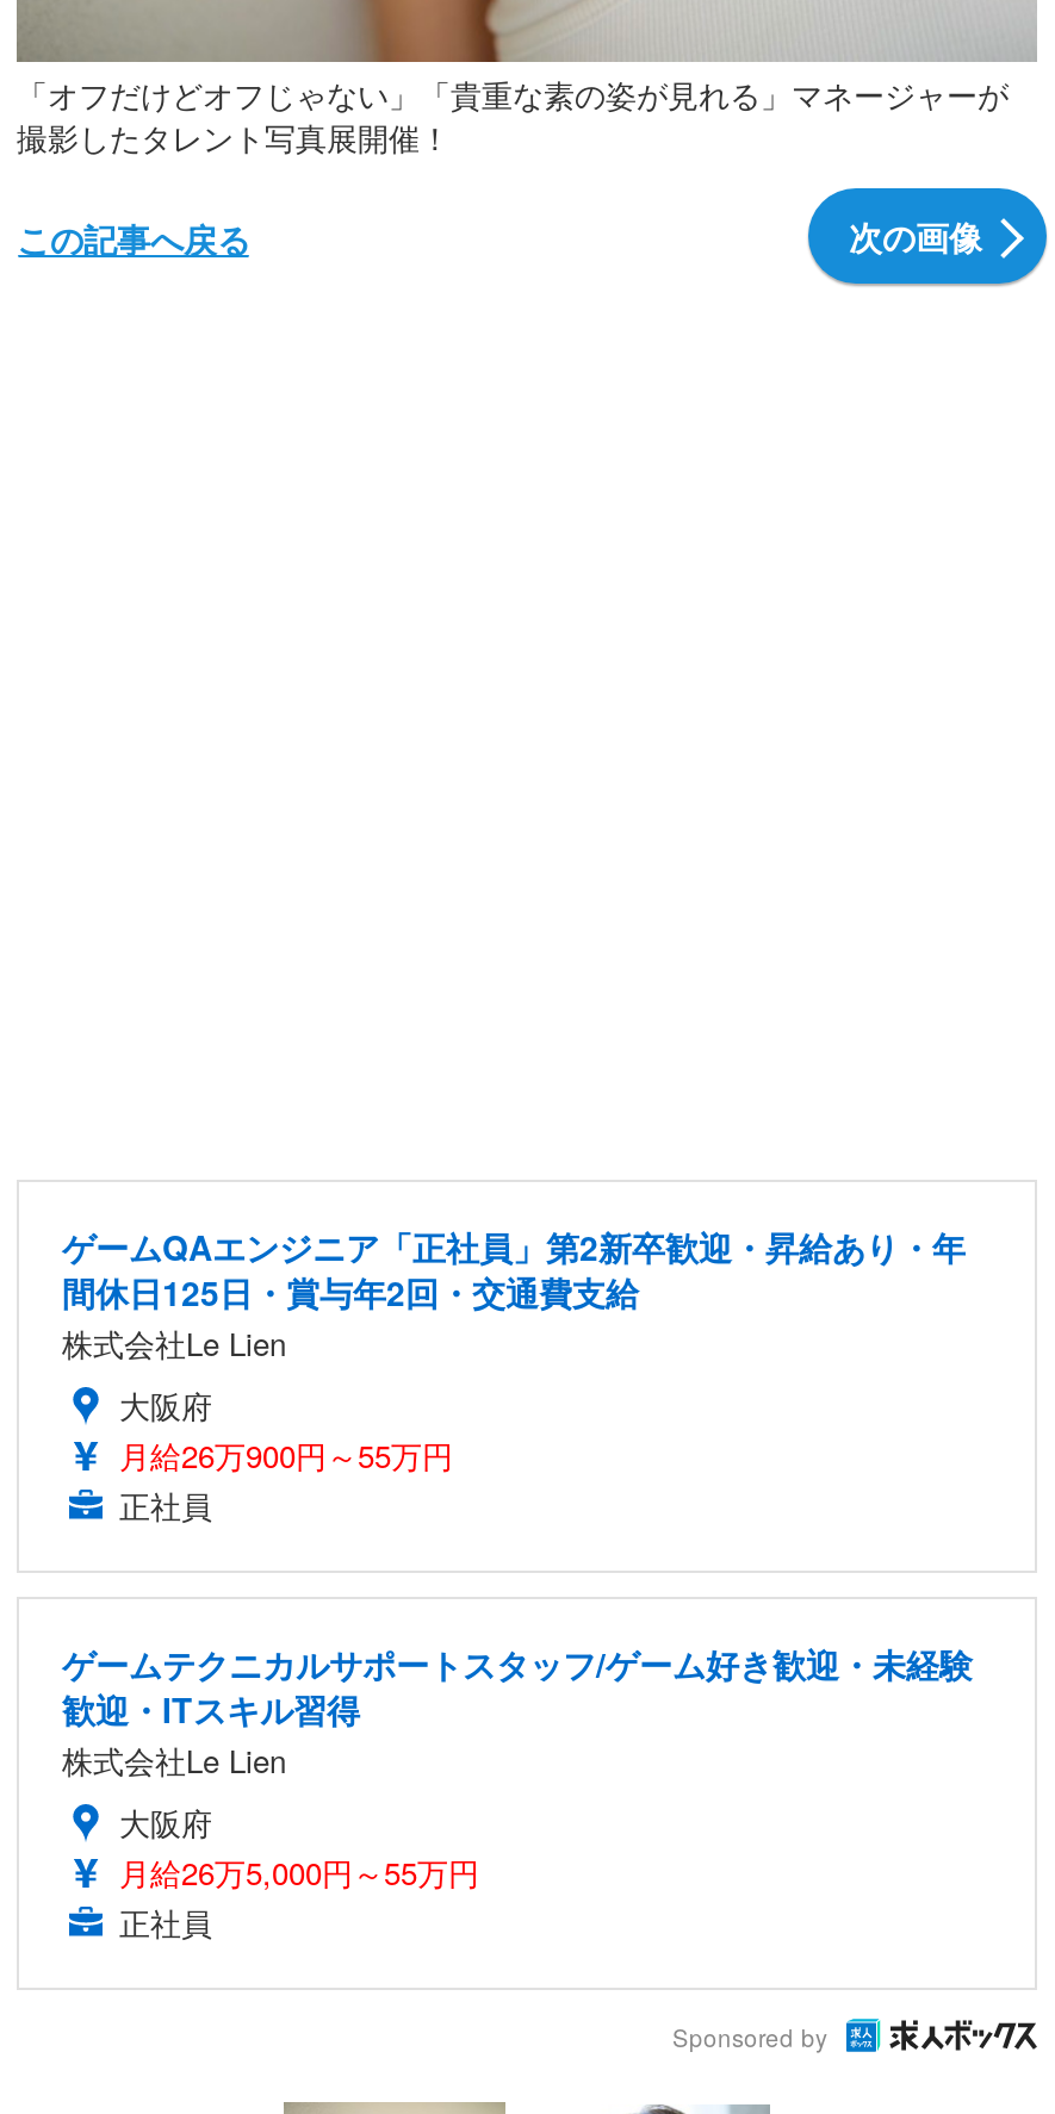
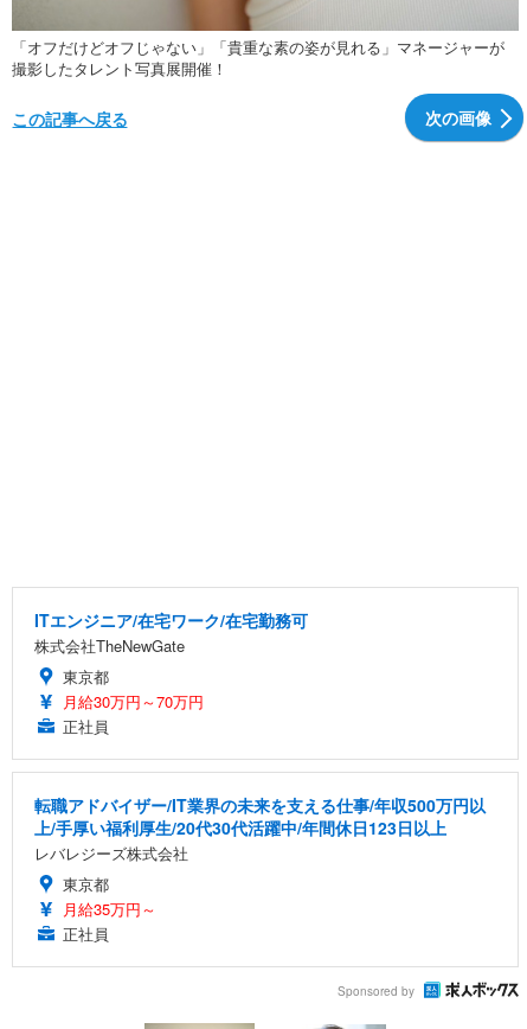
[62,1224,966,1479] ゲームQAエンジニア「正社員」第2新卒歓迎・昇給あり・年 | 間休日125日・賞与年2回・交通費支給 | 株式会社Le Lien | 大阪府 | 月給26万900円～55万円 -> [34,609,308,713] ITエンジニア/在宅ワーク/在宅勤務可 | 株式会社TheNewGate | 東京都 | 月給30万円～70万円
[62,1641,973,1896] ゲームテクニカルサポートスタッフ/ゲーム好き歓迎・未経験 | 歓迎・ITスキル習得 | 株式会社Le Lien | 大阪府 | 月給26万5,000円～55万円 -> [34,794,486,920] 転職アドバイザー/IT業界の未来を支える仕事/年収500万円以 | 上/手厚い福利厚生/20代30代活躍中/年間休日123日以上 | レバレジーズ株式会社 | 東京都 | 月給35万円～

